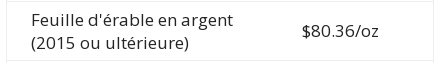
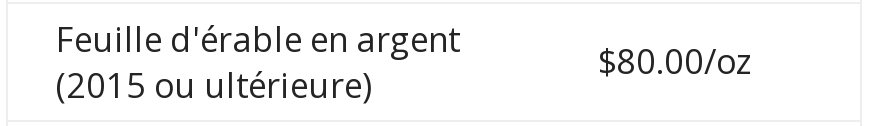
[302,19,379,42] $80.36/oz -> [598,38,752,84] $80.00/oz

